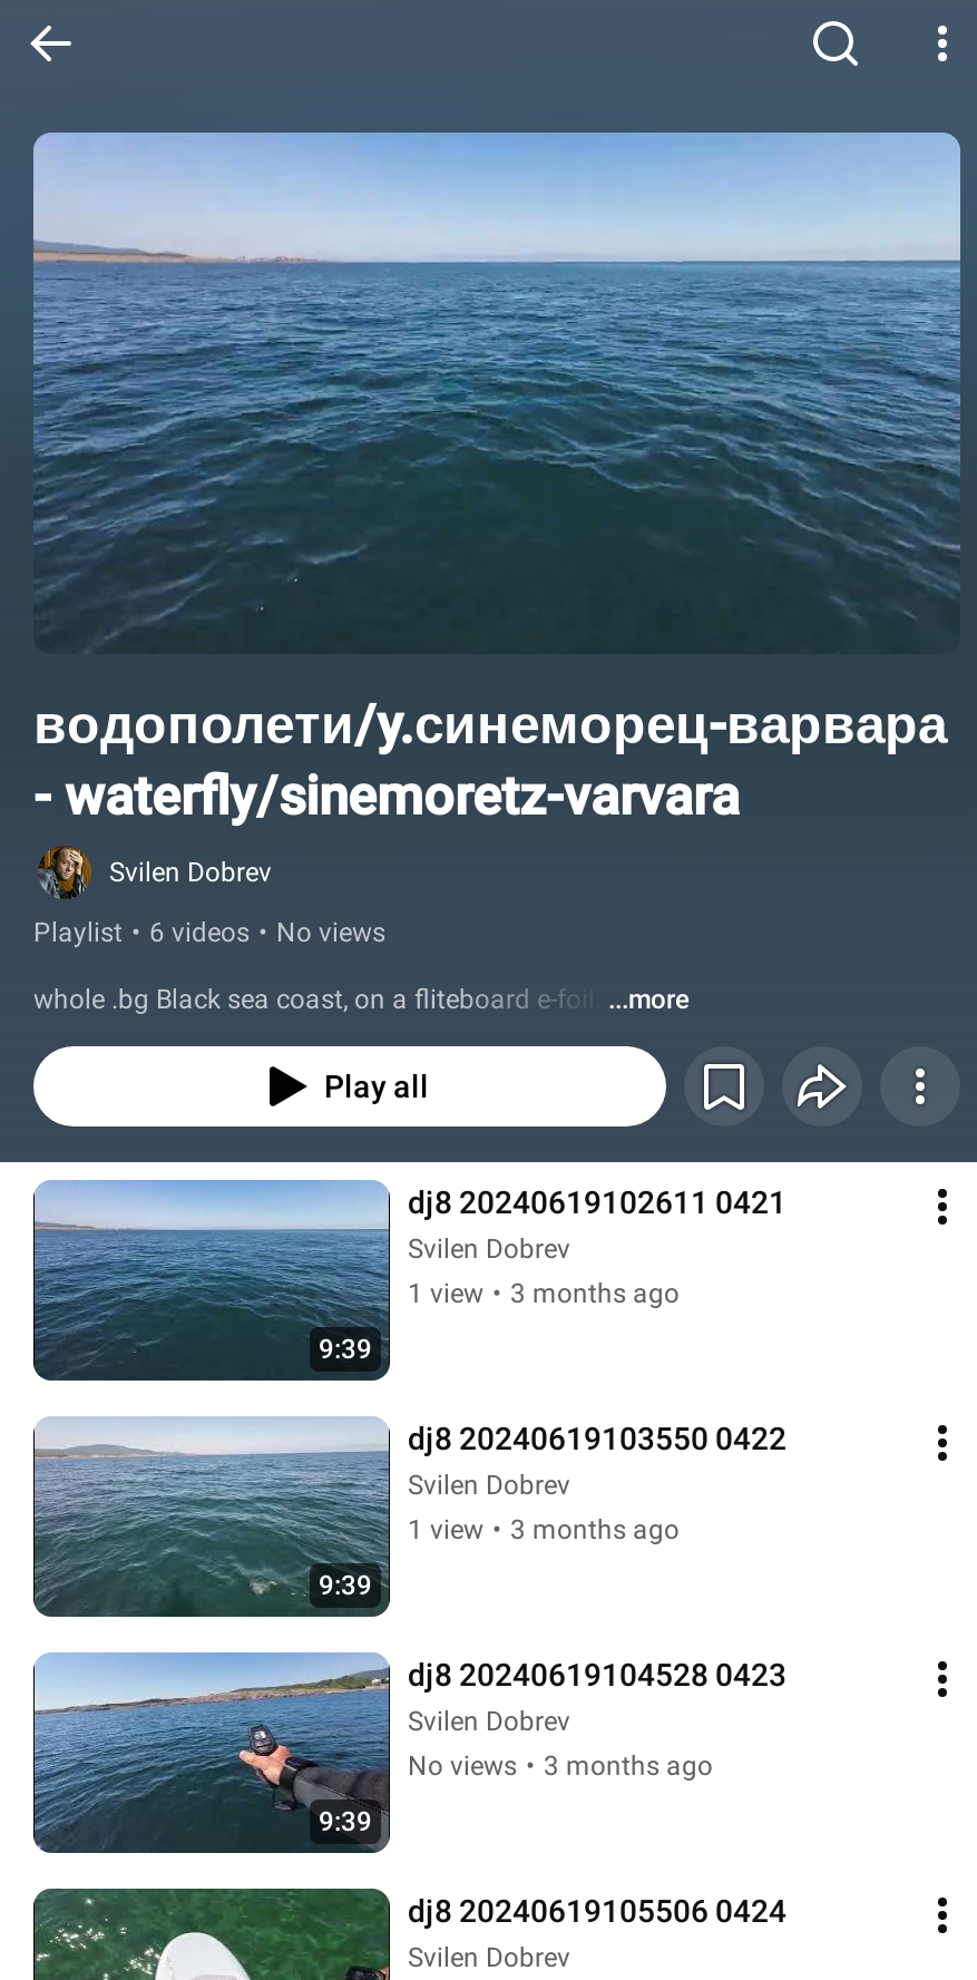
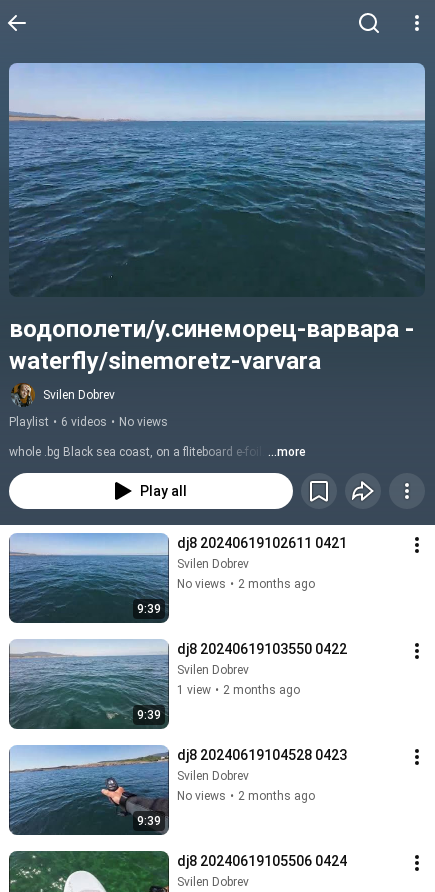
[408,1278,680,1309] 1 view • 3 months ago -> [177,577,315,591] No views • 2 months ago
[408,1514,680,1546] 1 view • 3 months ago -> [177,683,300,697] 1 view • 2 months ago
[408,1751,713,1782] No views • 3 months ago -> [177,789,315,803] No views • 2 months ago

